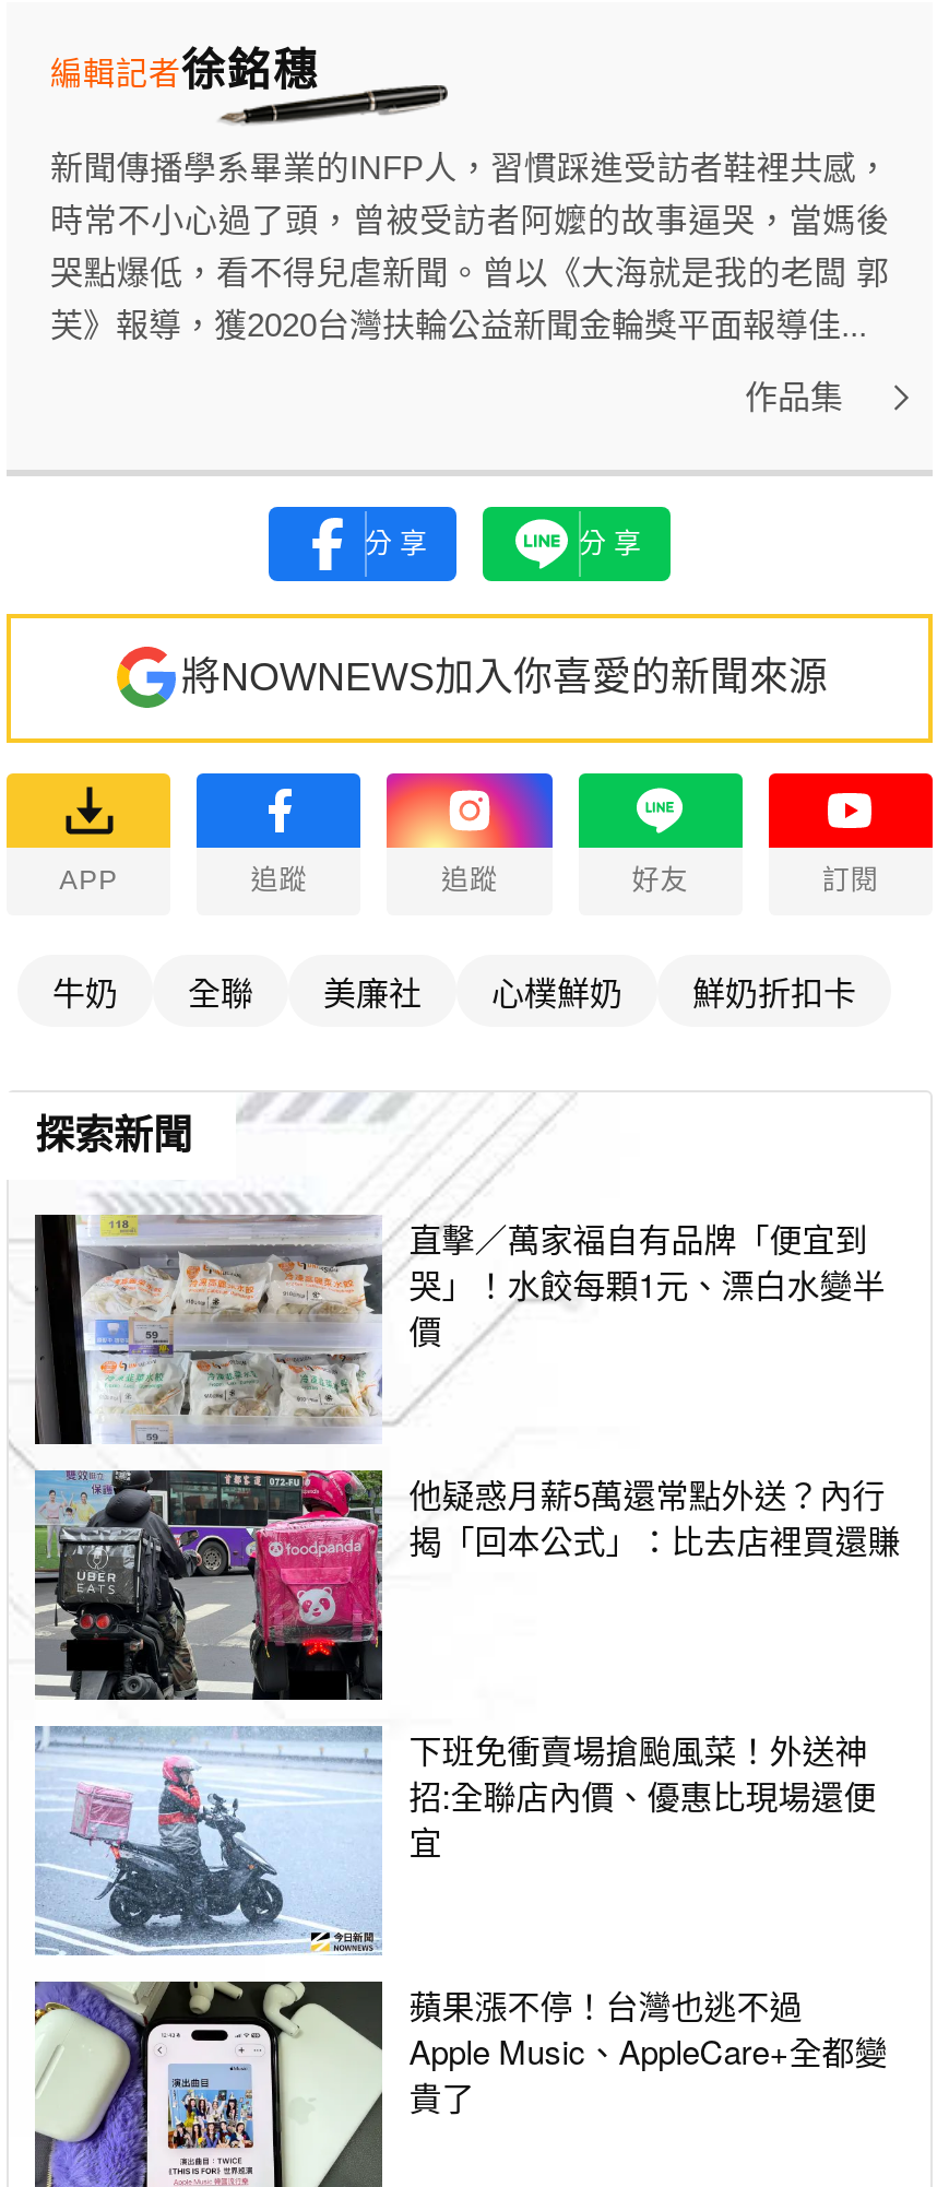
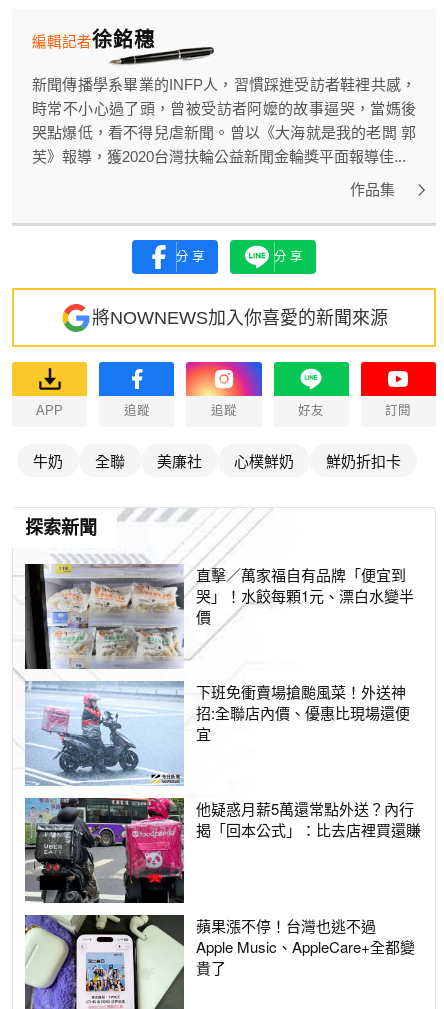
moved [35,1470,900,1702] -> [24,797,421,904]: [image] | 他疑惑月薪5萬還常點外送？內行 | 揭「回本公式」：比去店裡買還賺
moved [409,1726,876,1863] -> [196,681,410,744]: 下班免衝賣場搶颱風菜！外送神 | 招:全聯店內價、優惠比現場還便 | 宜

